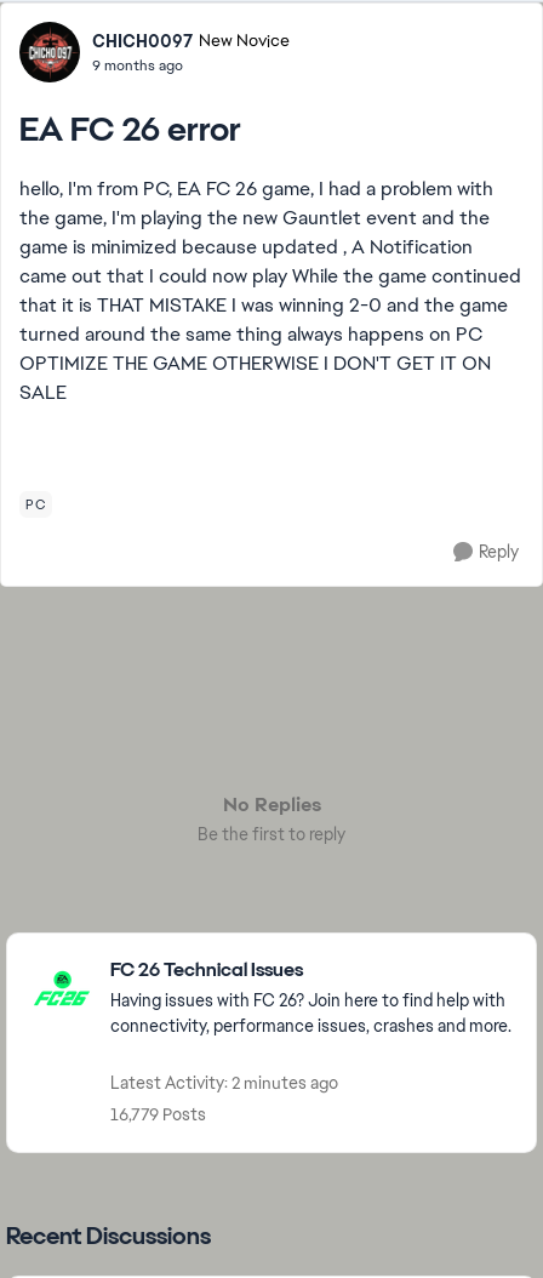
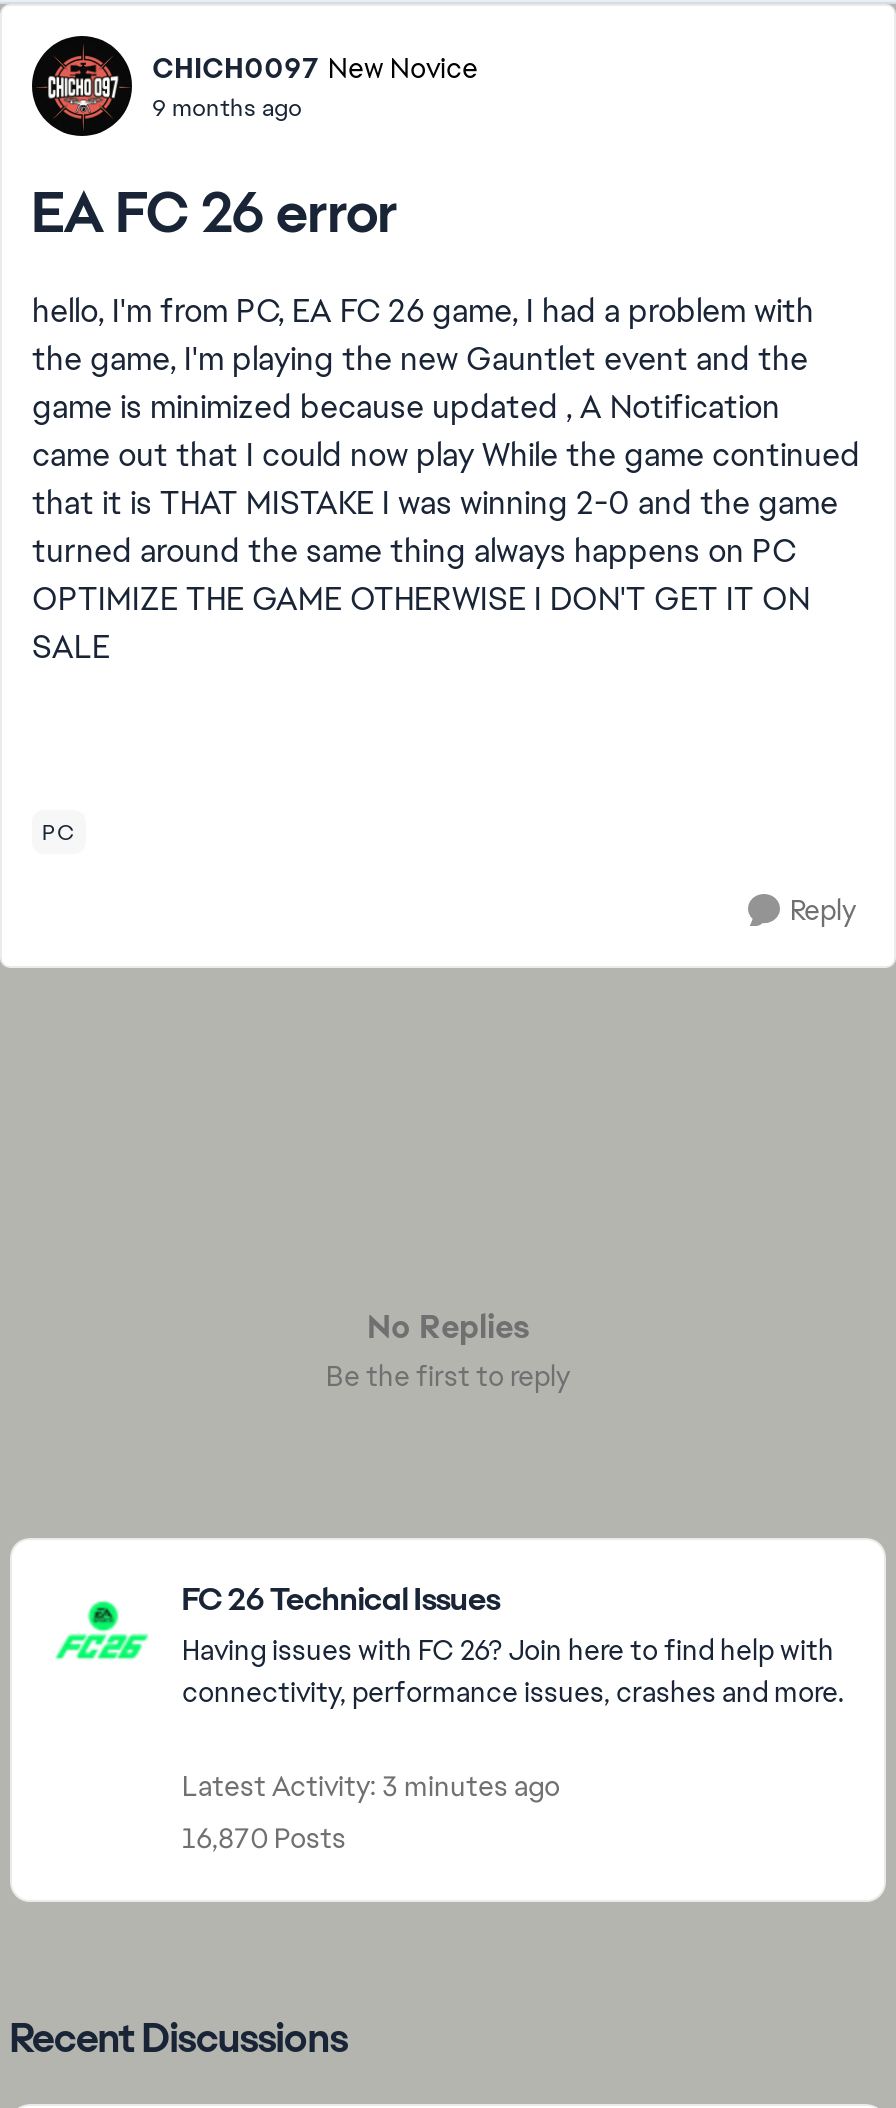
[110,1072,338,1094] Latest Activity: 2 minutes ago -> [182,1768,560,1804] Latest Activity: 3 minutes ago
[110,1103,206,1125] 16,779 Posts -> [182,1820,346,1856] 16,870 Posts

